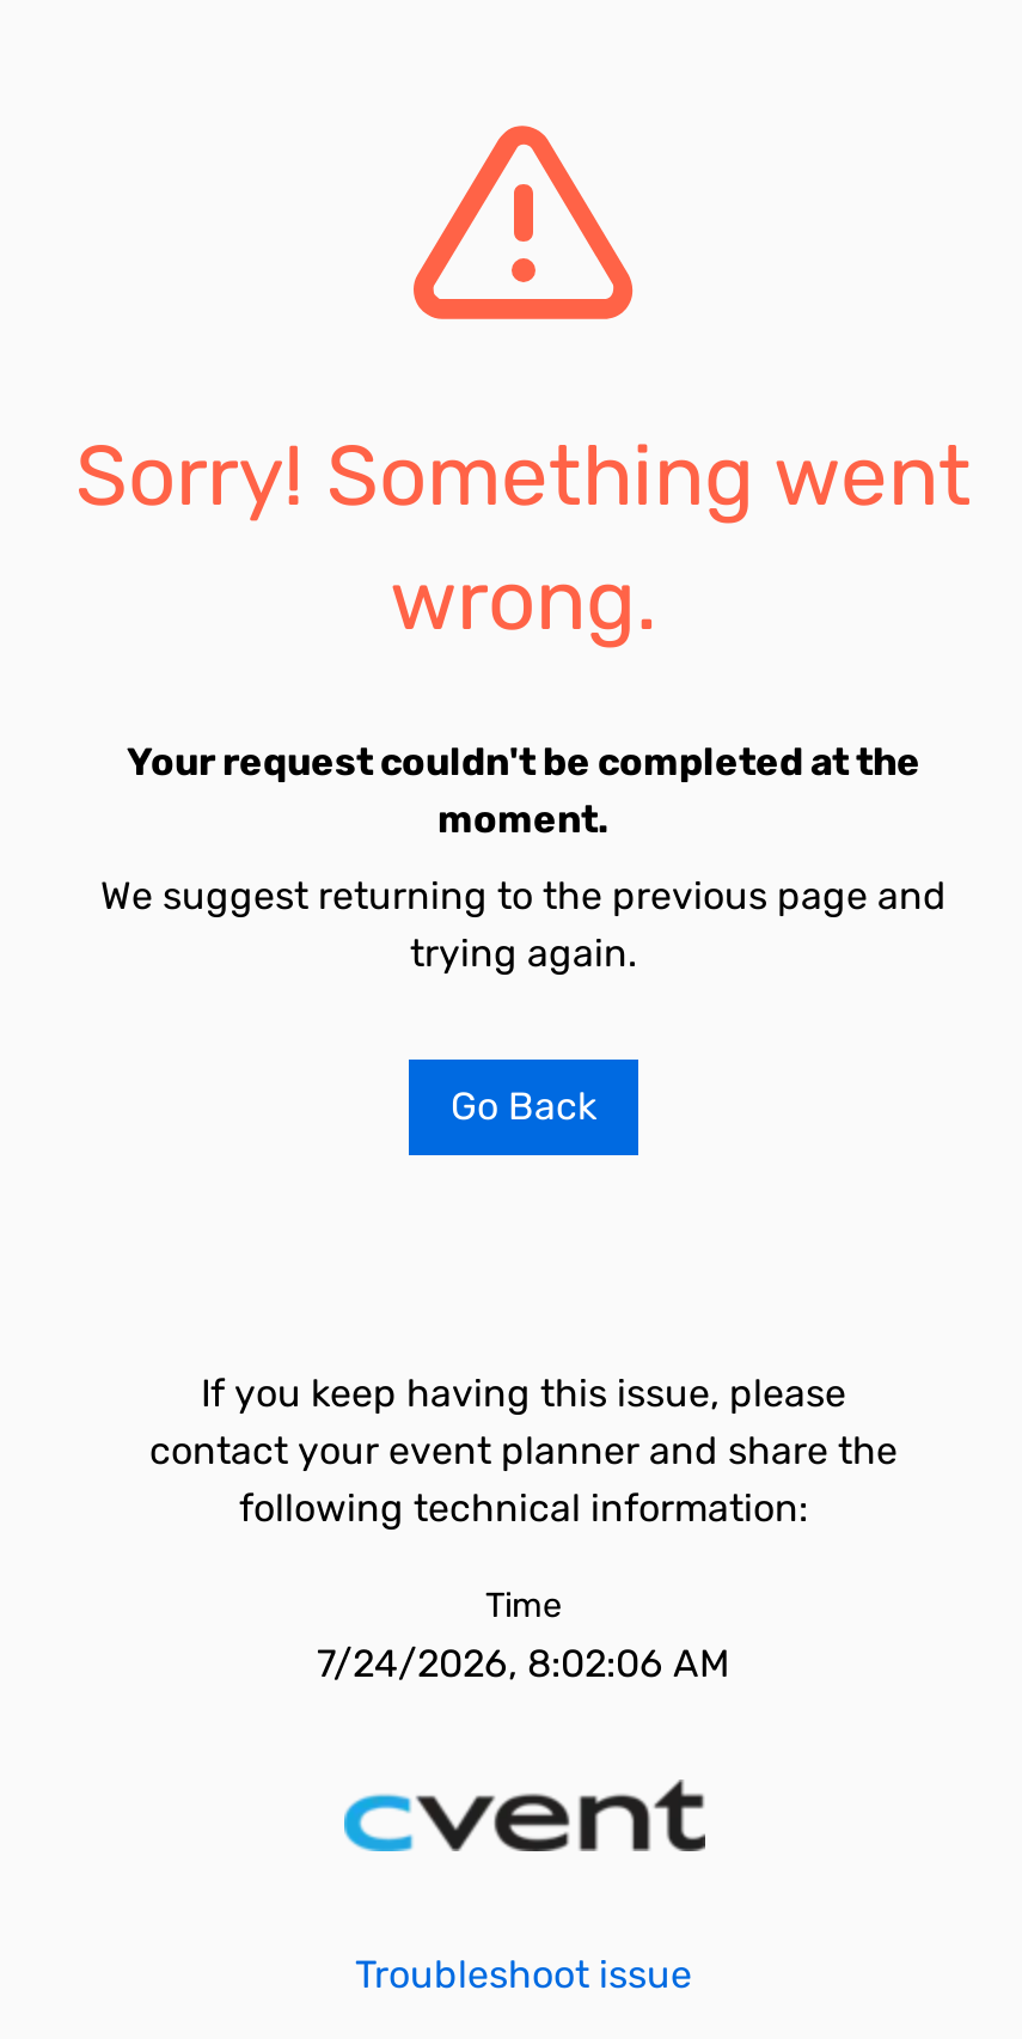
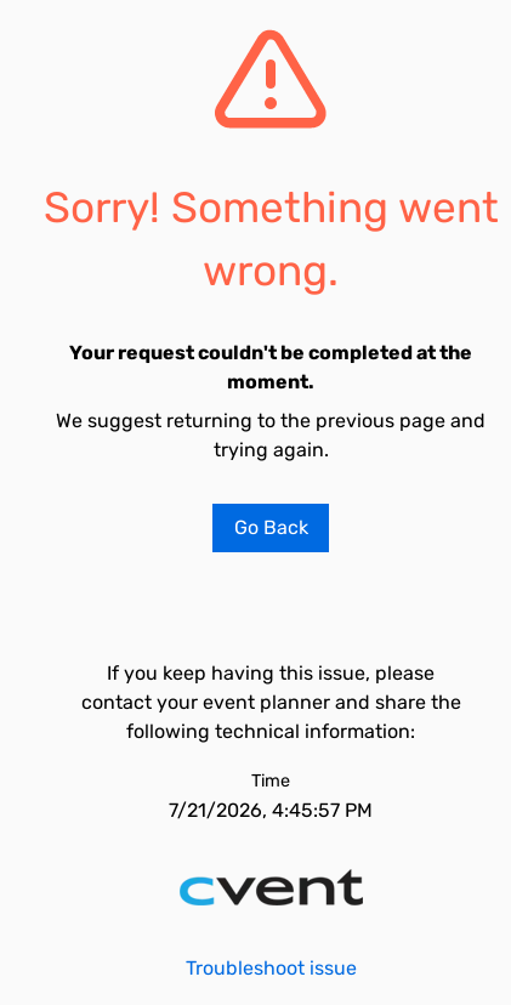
[317,1641,730,1686] 7/24/2026, 8:02:06 AM -> [169,799,373,822] 7/21/2026, 4:45:57 PM

